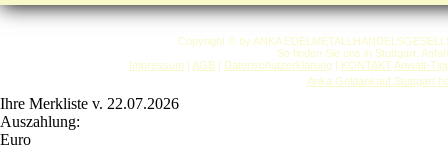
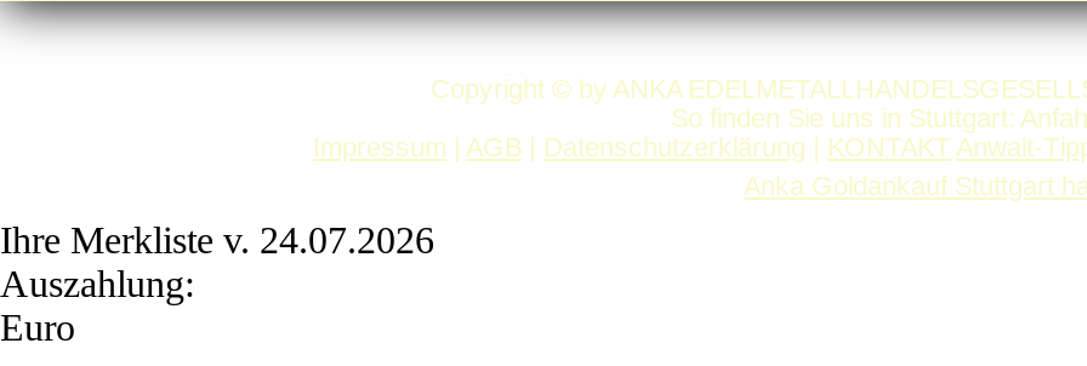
[0,95,179,112] Ihre Merkliste v. 22.07.2026 -> [0,219,434,261] Ihre Merkliste v. 24.07.2026

